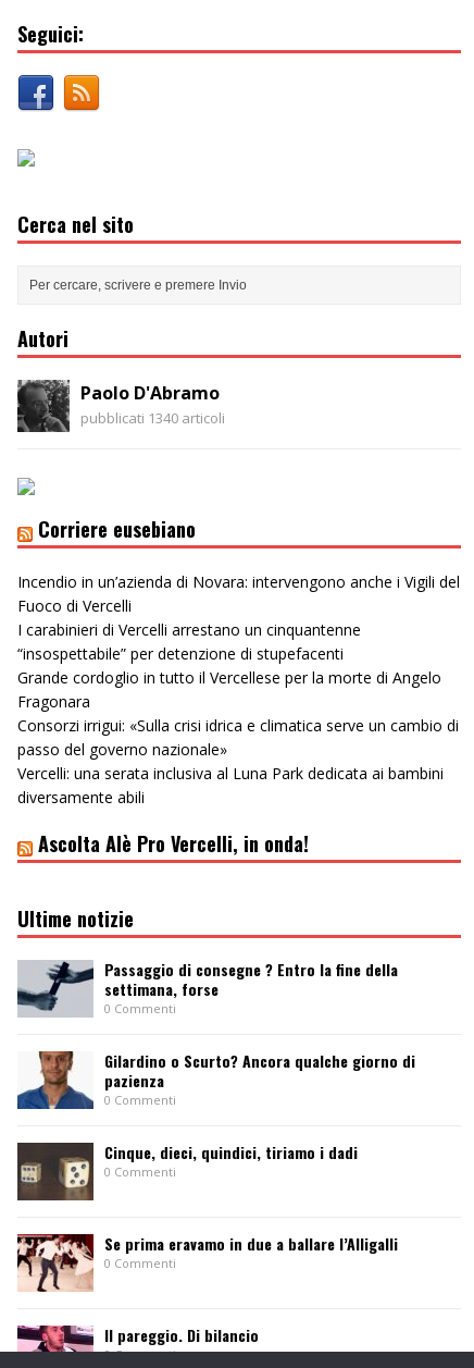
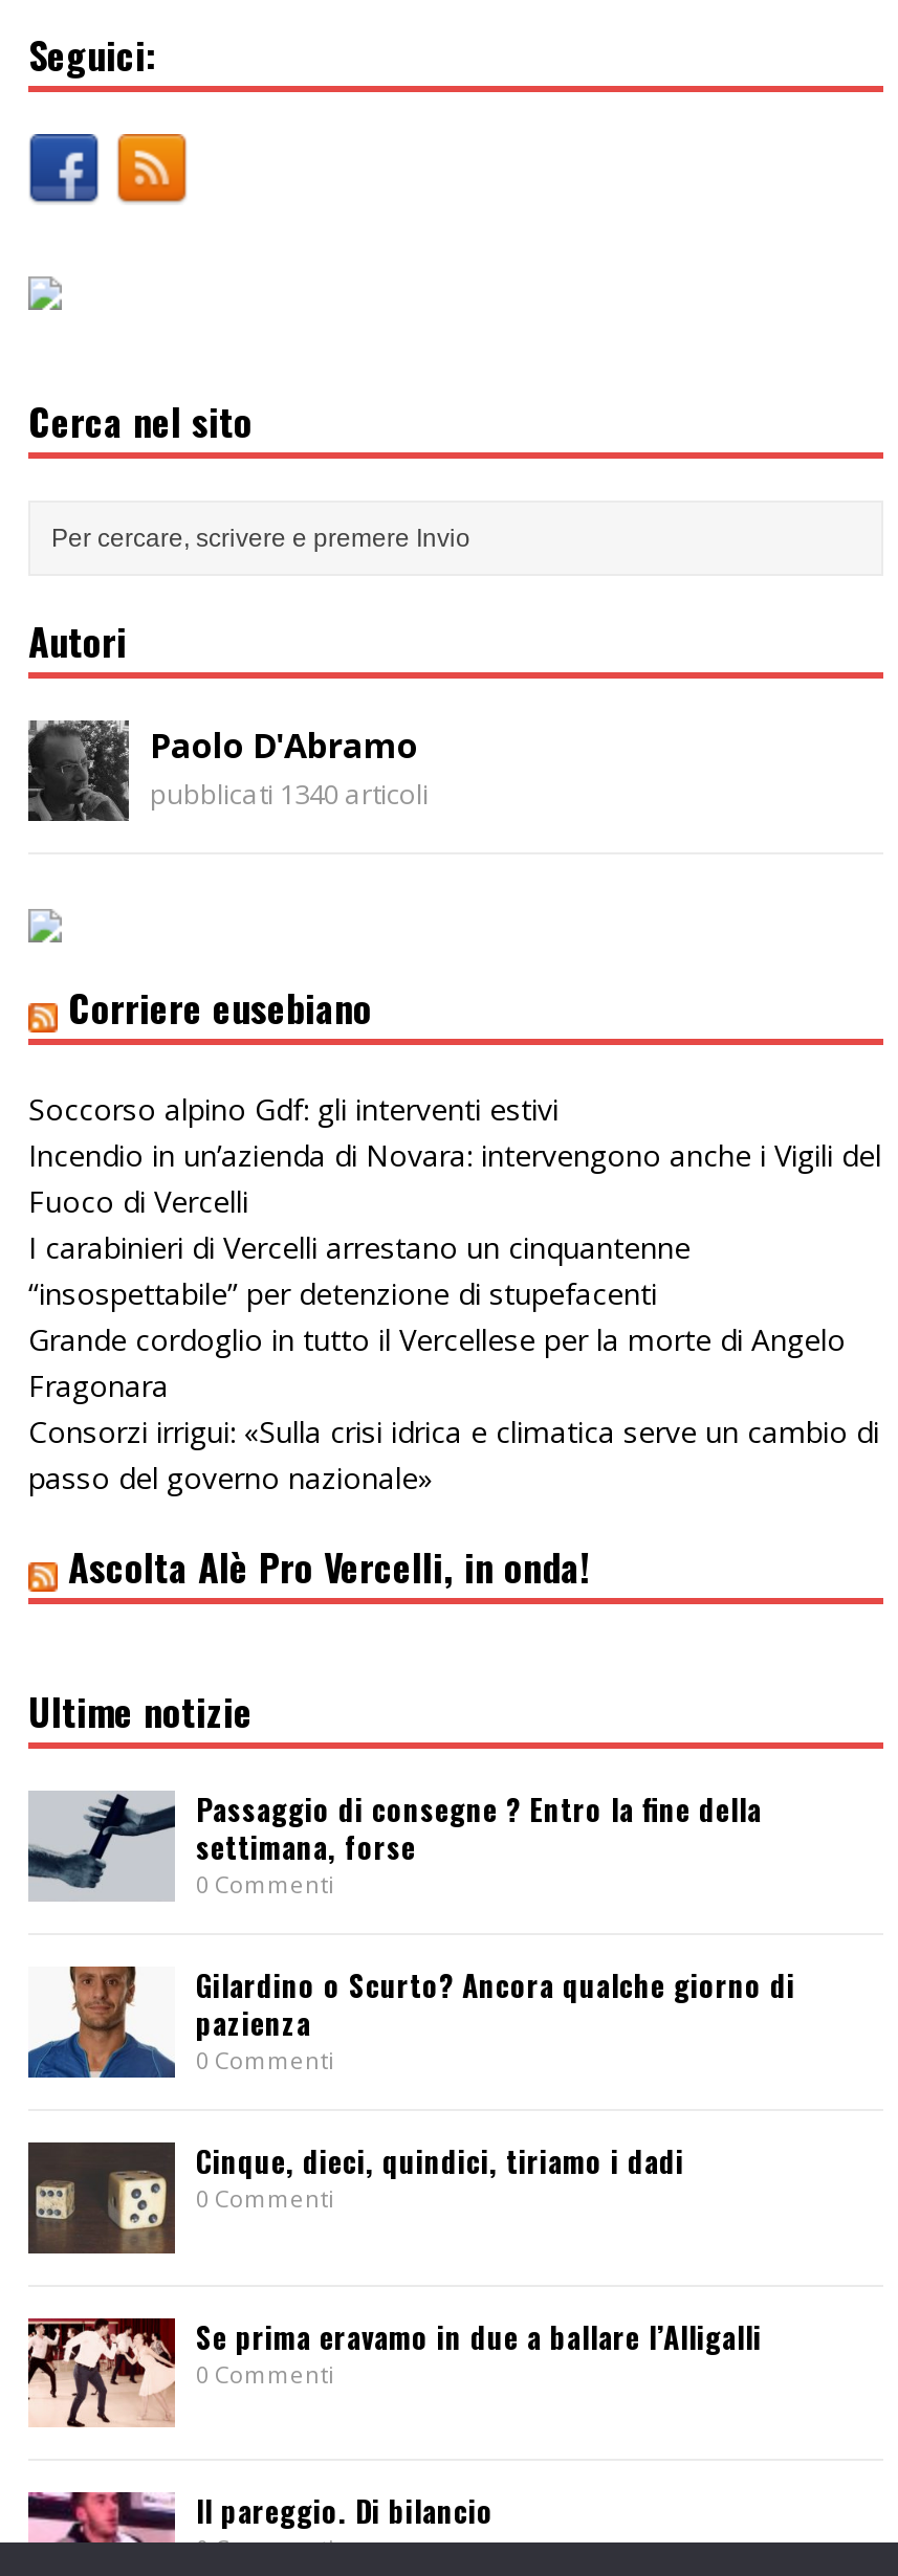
none -> [28,1089,558,1129] Soccorso alpino Gdf: gli interventi estivi
moved [17,571,460,759] -> [28,1135,881,1497]: Incendio in un’azienda di Novara: intervengono anche i Vigili del | Fuoco di Vercelli | I carabinieri di Vercelli arrestano un cinquantenne | “insospettabile” per detenzione di stupefacenti | Grande cordoglio in tutto il Vercellese per la morte di Angelo | Fragonara | Consorzi irrigui: «Sulla crisi idrica e climatica serve un cambio di | passo del governo nazionale»
[17,762,444,807] Vercelli: una serata inclusiva al Luna Park dedicata ai bambini | diversamente abili -> none

